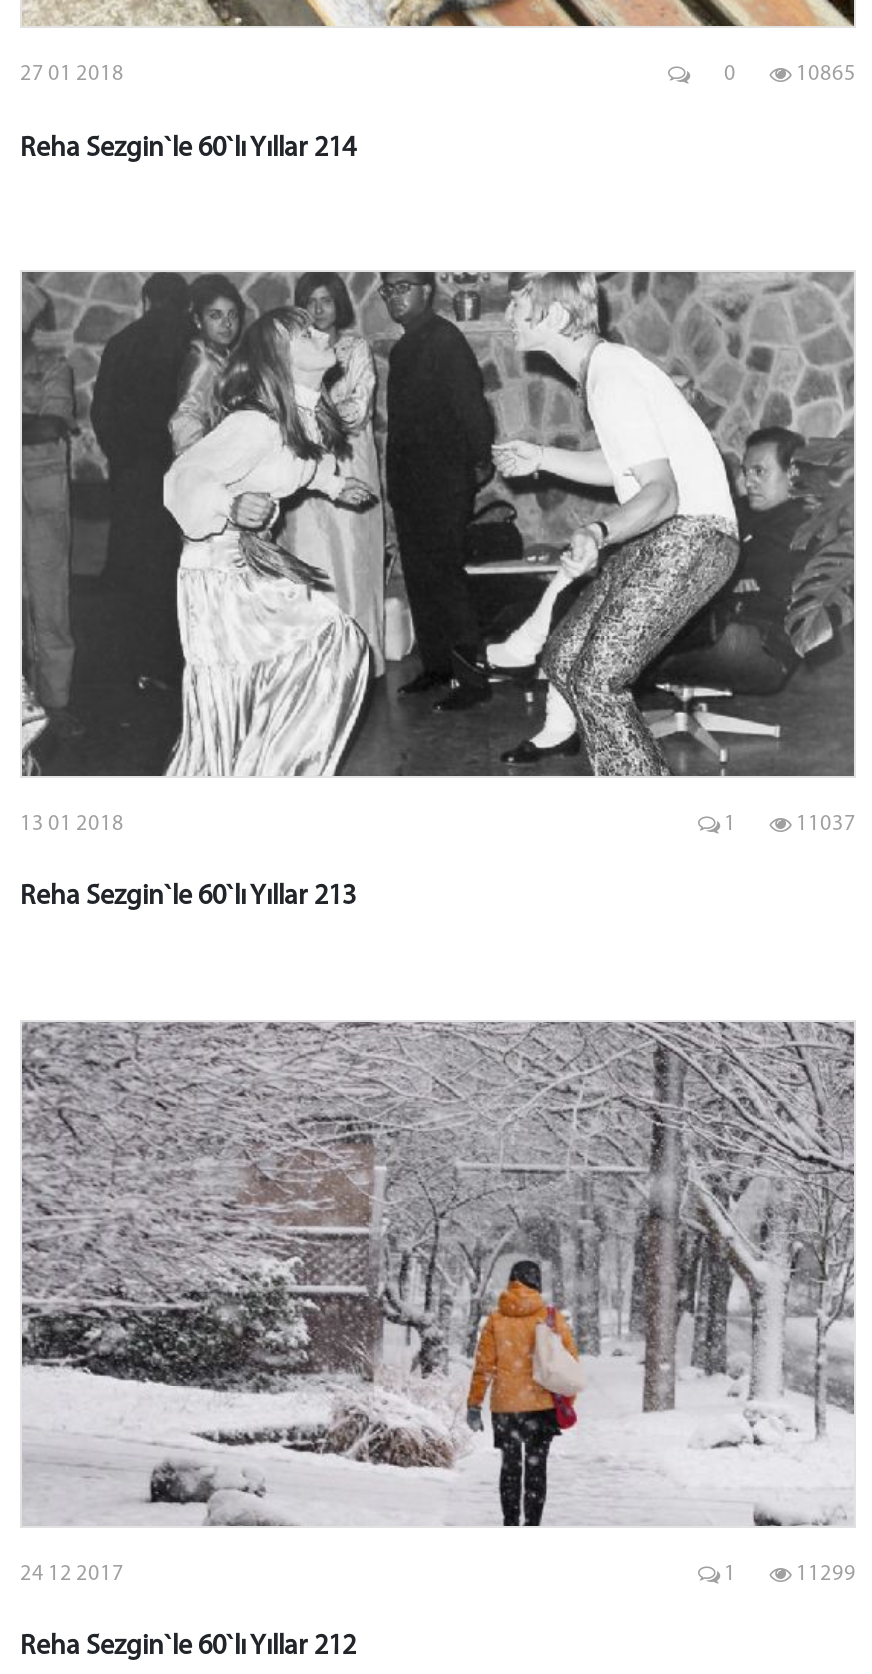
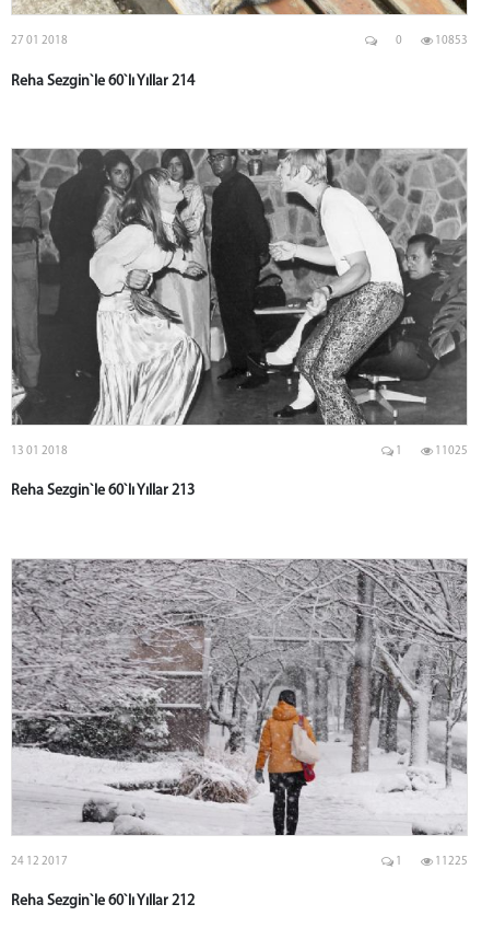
[796,65,856,87] 10865 -> [435,36,468,48] 10853
[796,814,856,836] 11037 -> [435,446,468,458] 11025
[796,1564,856,1586] 11299 -> [435,856,468,868] 11225

